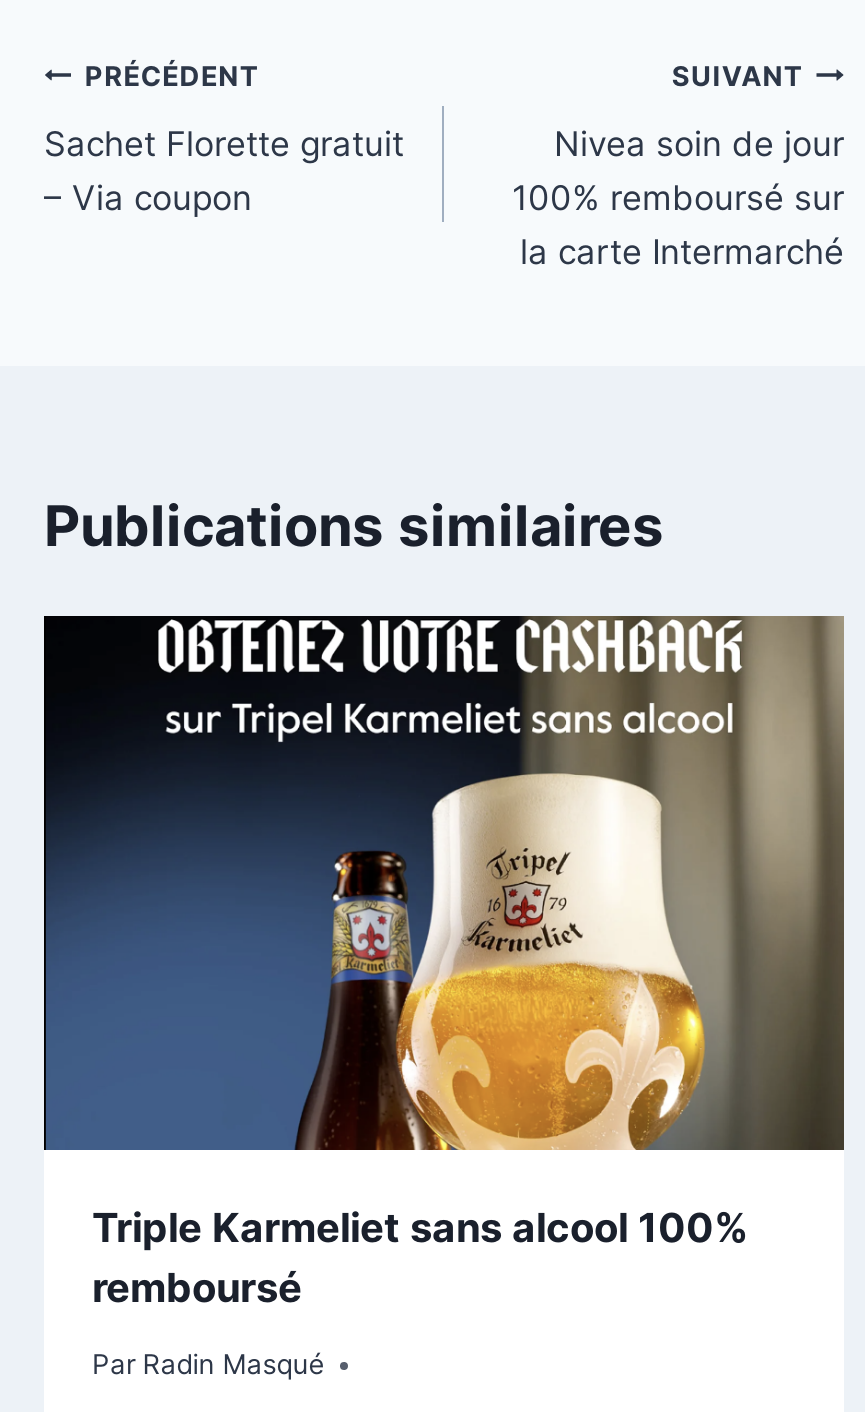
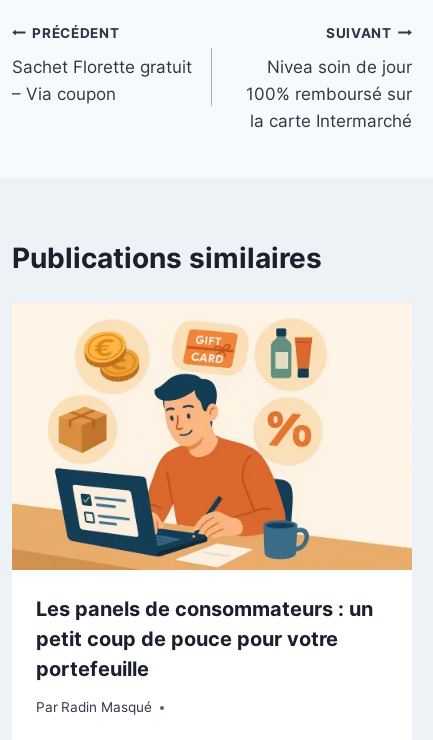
[42,614,846,1312] [image] | Triple Karmeliet sans alcool 100% | remboursé -> [11,318,413,681] [image] | Les panels de consommateurs : un | petit coup de pouce pour votre | portefeuille

